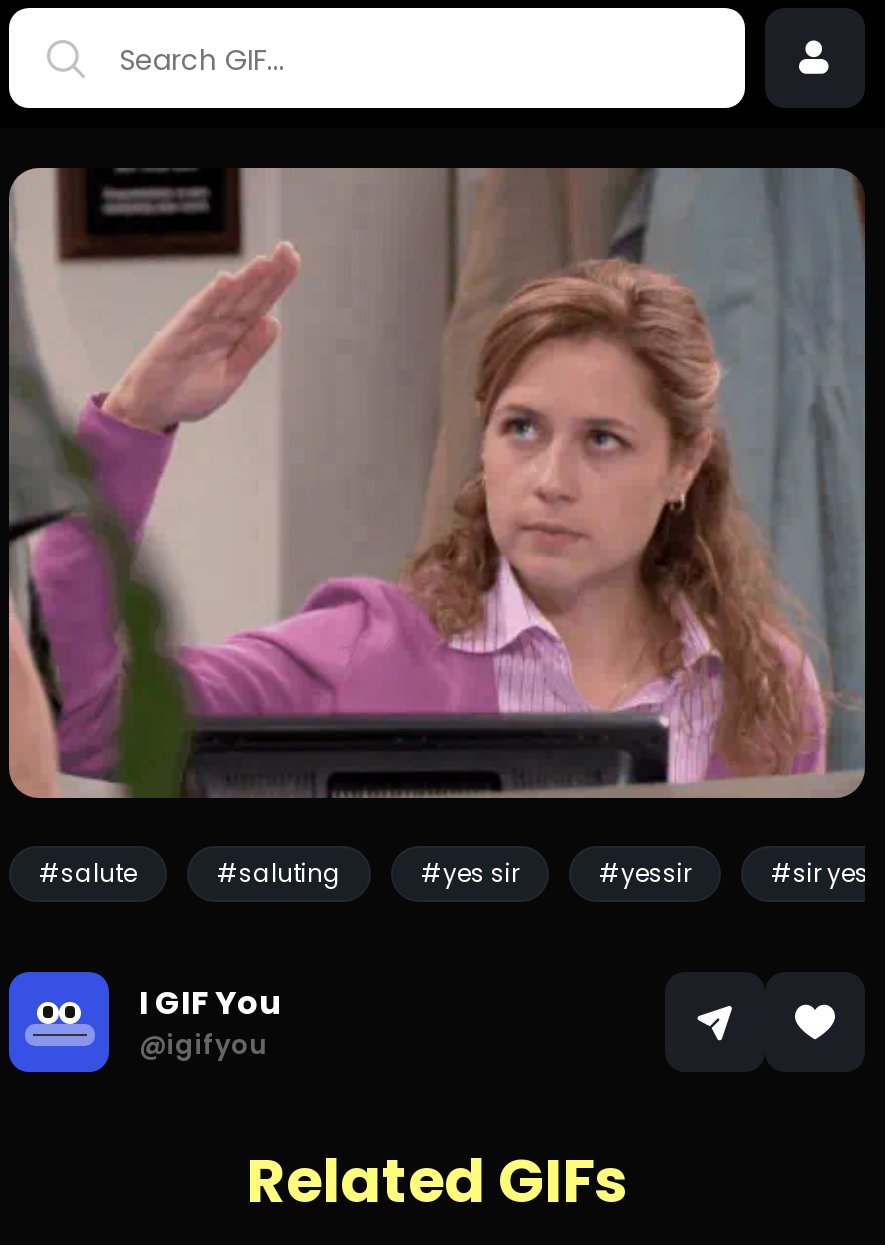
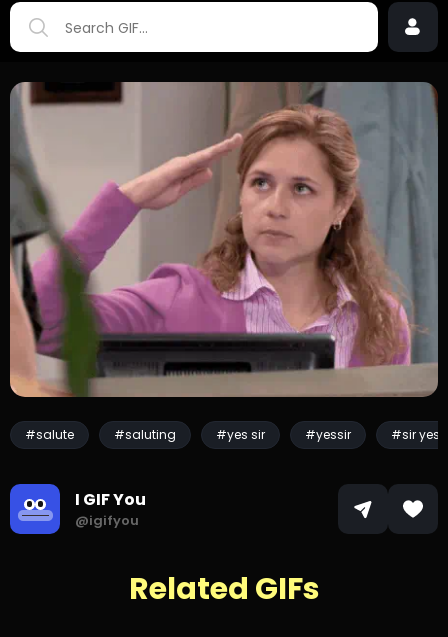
[9,168,865,798] [image] -> [9,82,437,397] [image]

